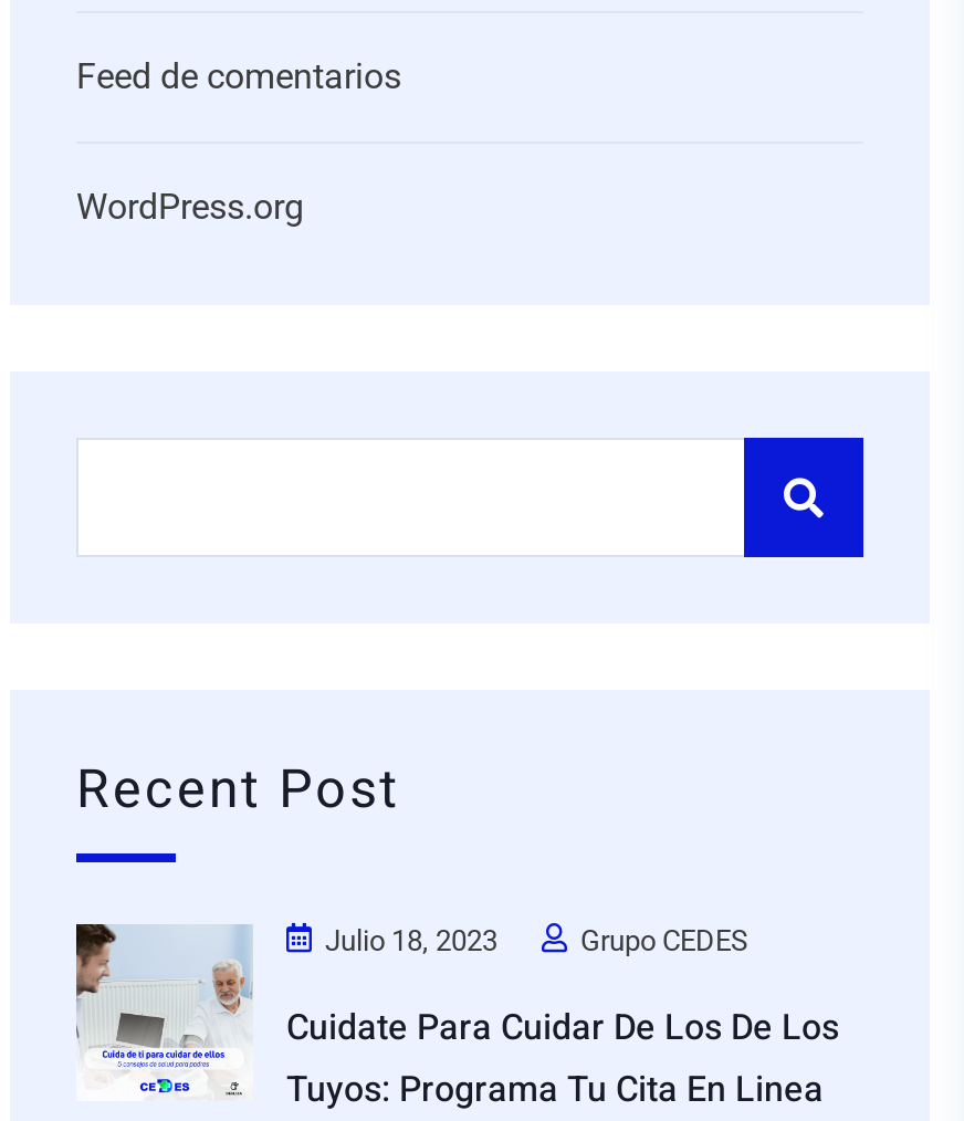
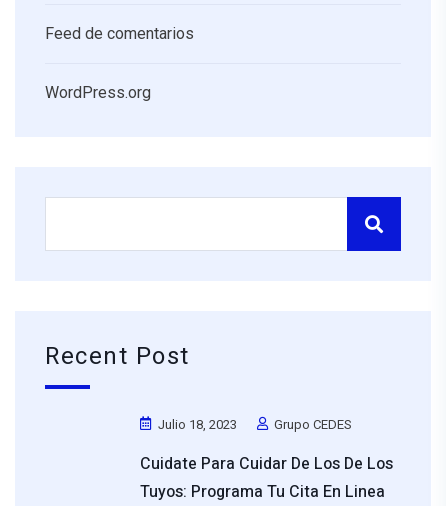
[74,922,253,1099] [image] -> none

